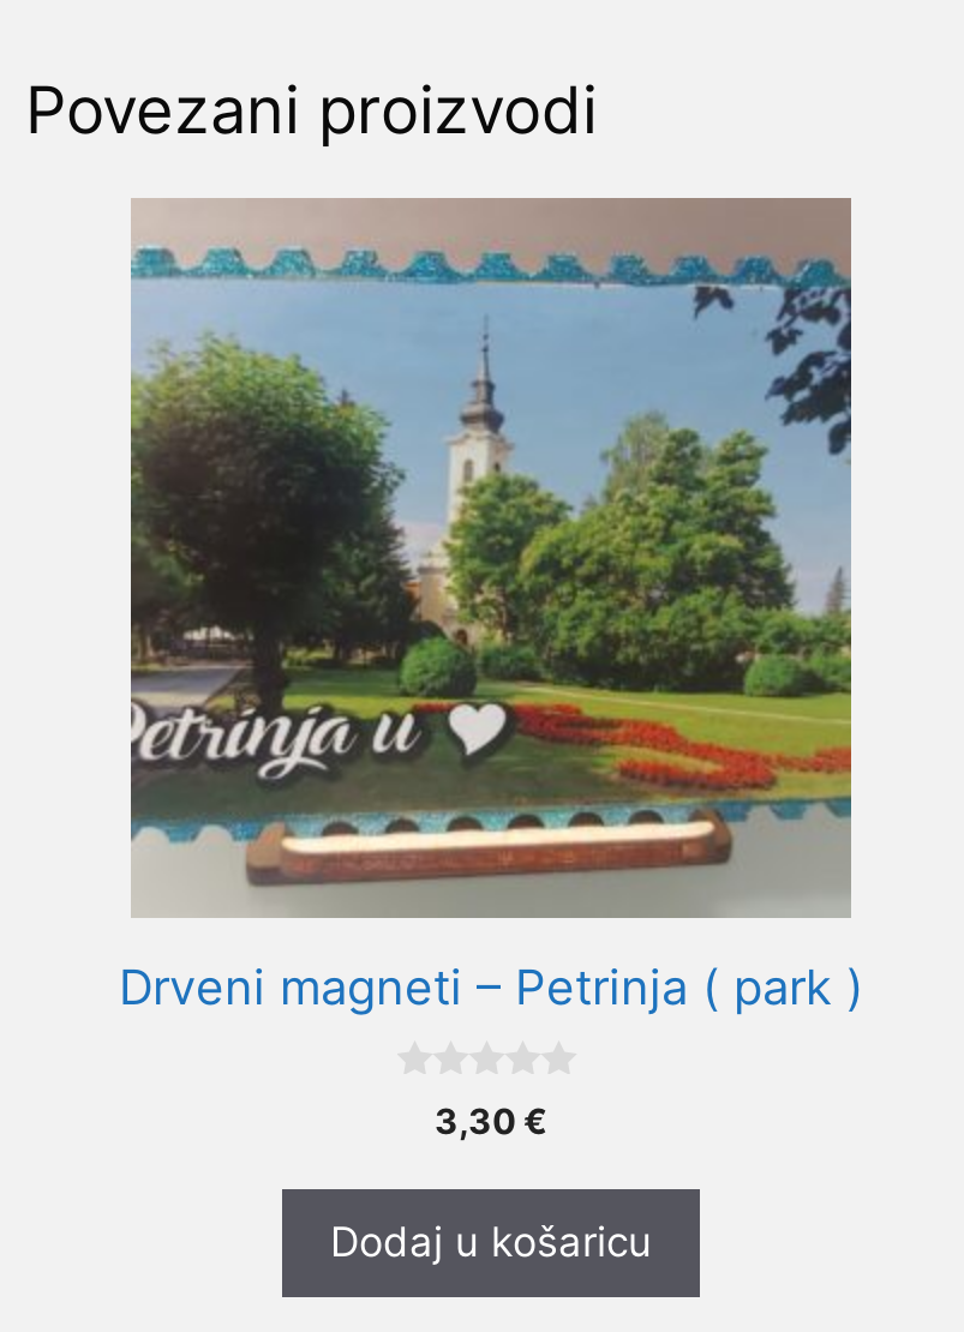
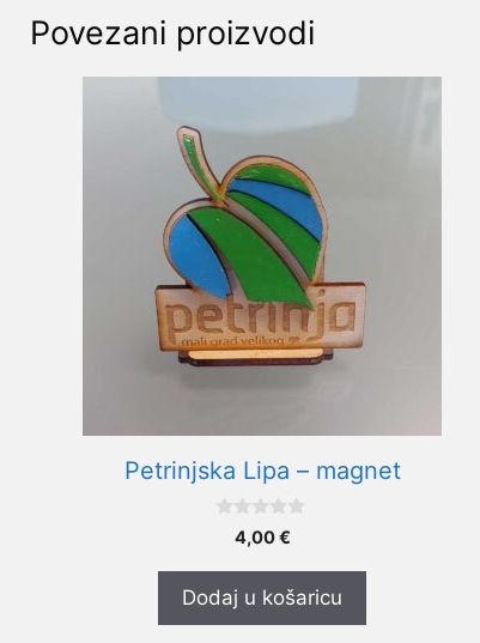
[119,198,863,1016] [image] | Drveni magneti – Petrinja ( park ) -> [83,77,442,485] [image] | Petrinjska Lipa – magnet
[435,1101,547,1145] 3,30 € -> [234,527,290,549] 4,00 €

